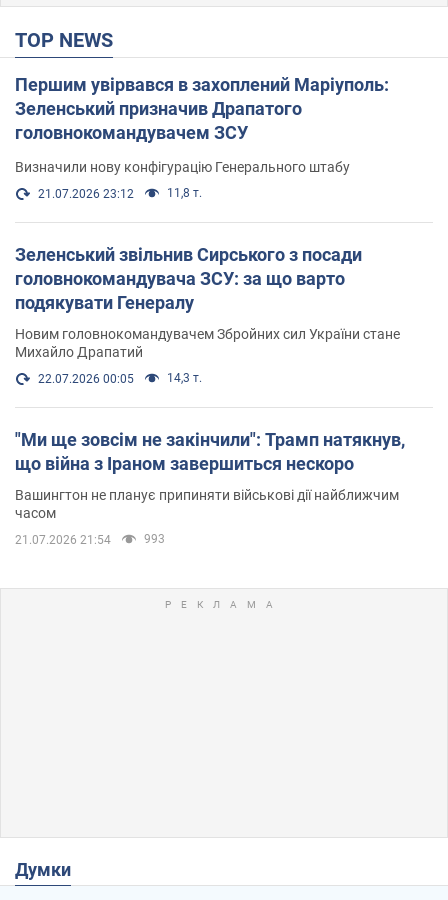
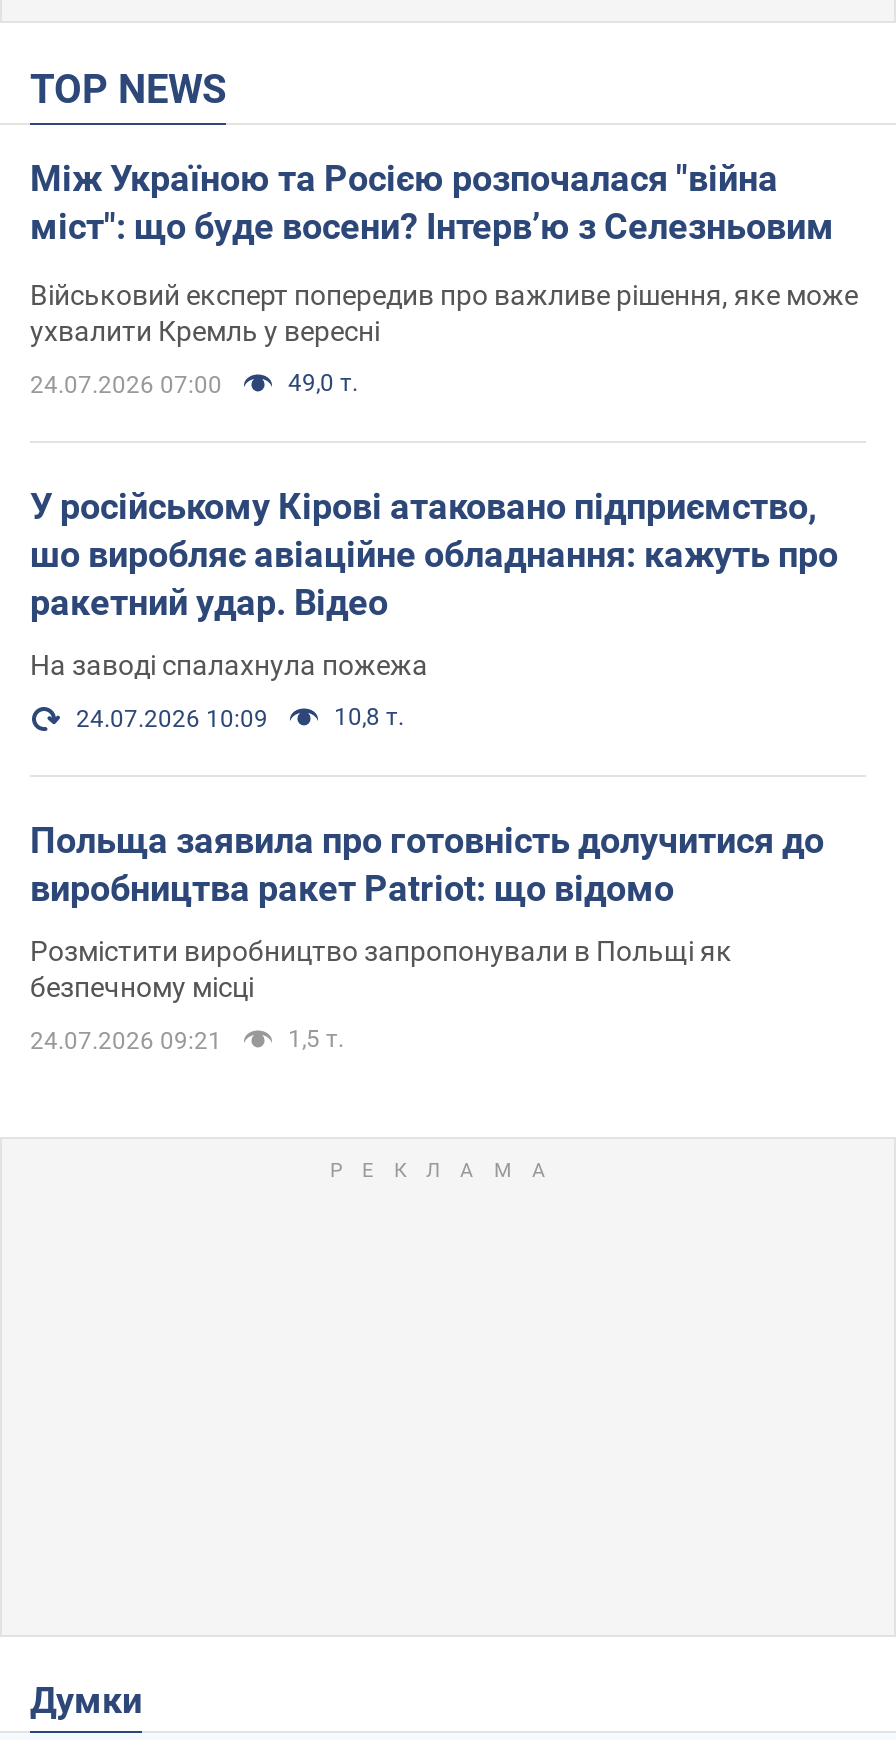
[15,74,389,143] Першим увірвався в захоплений Маріуполь: | Зеленський призначив Драпатого | головнокомандувачем ЗСУ -> [30,156,834,246] Між Україною та Росією розпочалася "війна | міст": що буде восени? Інтерв’ю з Селезньовим
[15,159,350,175] Визначили нову конфігурацію Генерального штабу -> [30,278,858,346] Військовий експерт попередив про важливе рішення, яке може | ухвалити Кремль у вересні
[38,186,202,201] 21.07.2026 23:12 | 11,8 т. -> [30,368,358,398] 24.07.2026 07:00 | 49,0 т.
[15,244,362,313] Зеленський звільнив Сирського з посади | головнокомандувача ЗСУ: за що варто | подякувати Генералу -> [30,484,838,622] У російському Кірові атаковано підприємство, | шо виробляє авіаційне обладнання: кажуть про | ракетний удар. Відео
[15,326,400,360] Новим головнокомандувачем Збройних сил України стане | Михайло Драпатий -> [30,648,428,680] На заводі спалахнула пожежа
[38,371,202,386] 22.07.2026 00:05 | 14,3 т. -> [76,702,404,732] 24.07.2026 10:09 | 10,8 т.
[15,429,405,474] "Ми ще зовсім не закінчили": Трамп натякнув, | що війна з Іраном завершиться нескоро -> [30,818,824,908] Польща заявила про готовність долучитися до | виробництва ракет Patriot: що відомо
[15,487,399,521] Вашингтон не планує припиняти військові дії найближчим | часом -> [30,934,732,1002] Розмістити виробництво запропонували в Польщі як | безпечному місці
[15,532,165,547] 21.07.2026 21:54 | 993 -> [30,1024,344,1054] 24.07.2026 09:21 | 1,5 т.

